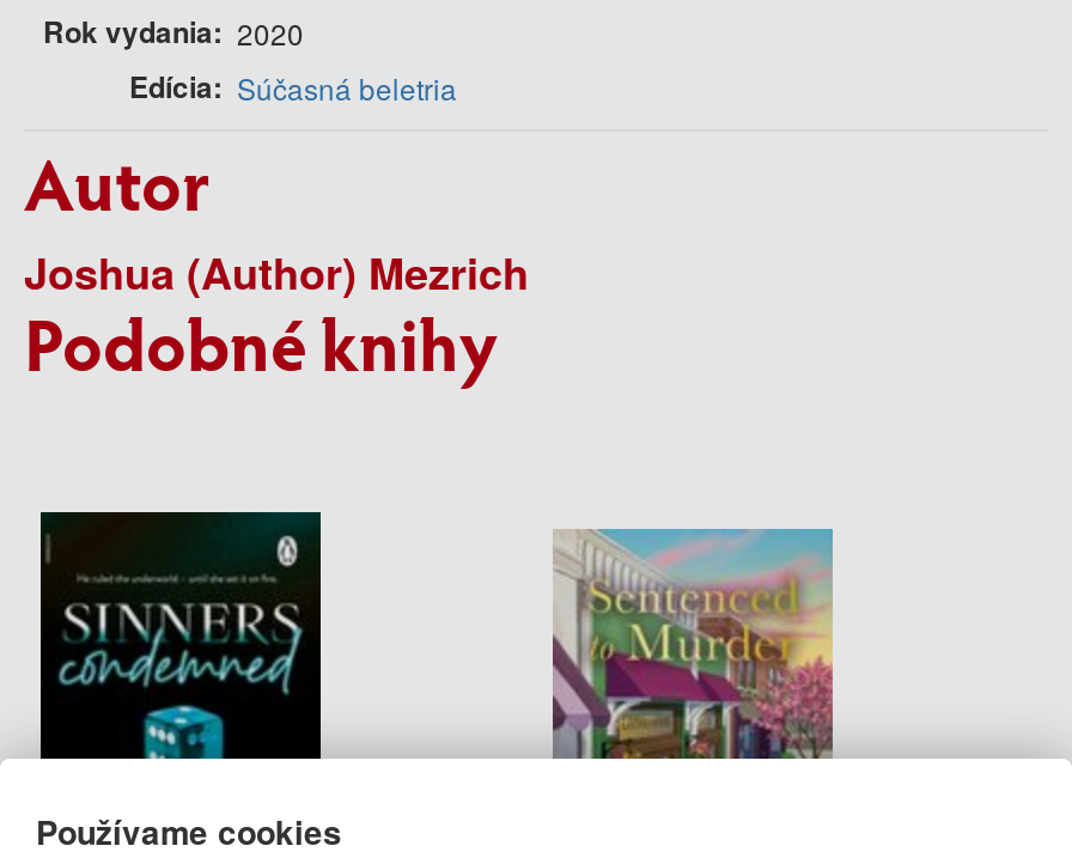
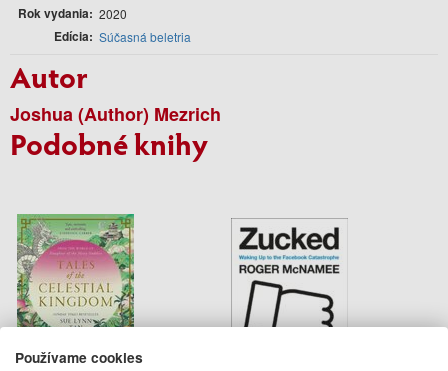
[38,510,323,761] [image] -> [16,213,135,328] [image]
[553,529,835,759] [image] -> [232,226,348,327] [image]

